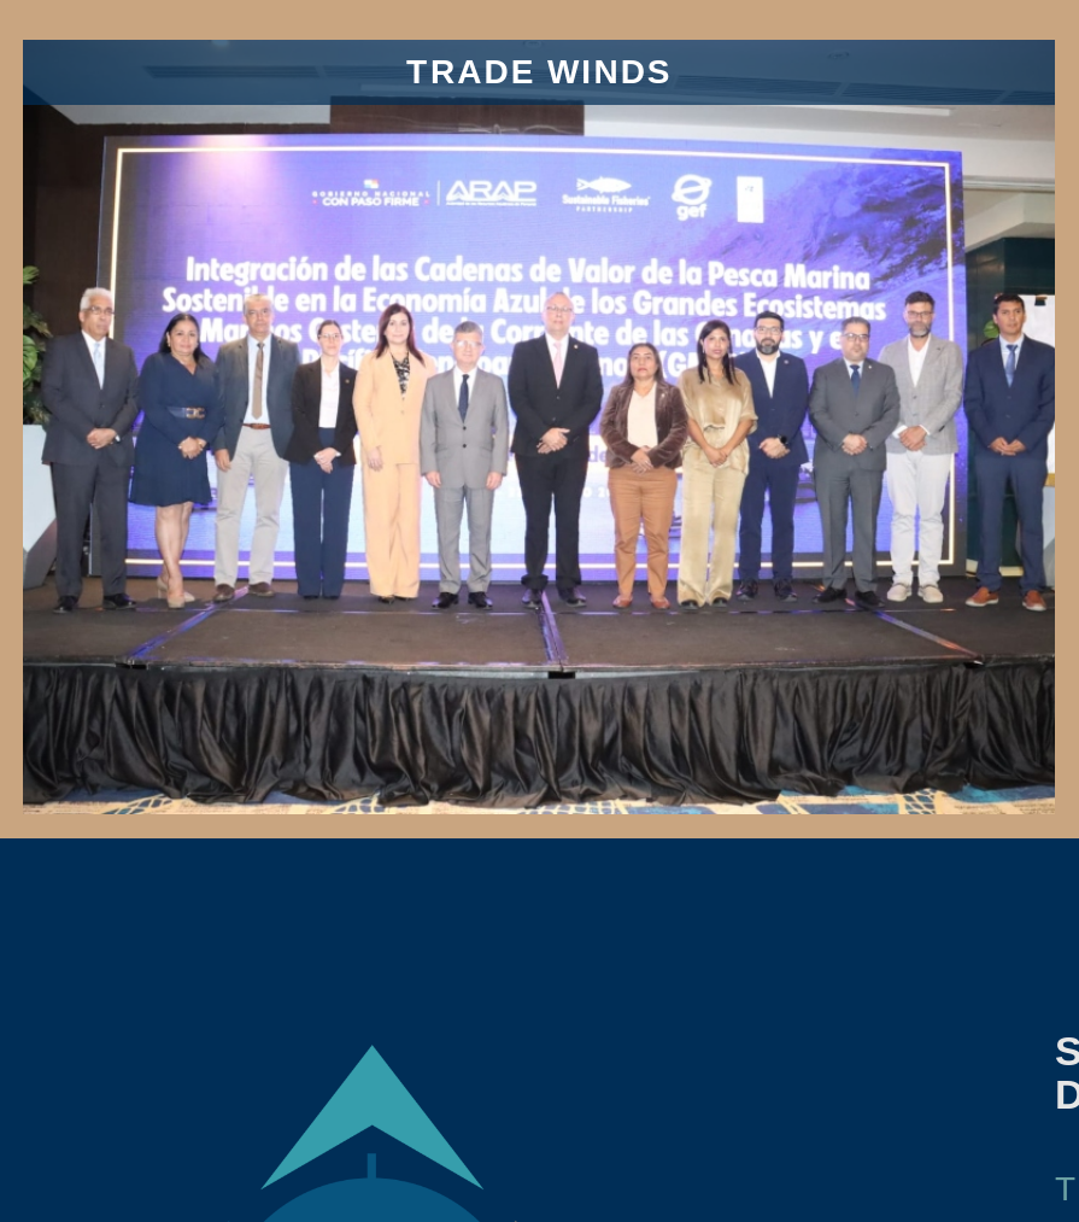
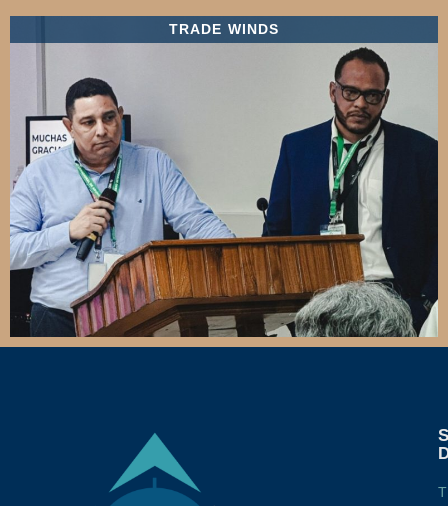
[20,86,1057,814] [image] -> [9,36,439,338] [image]

